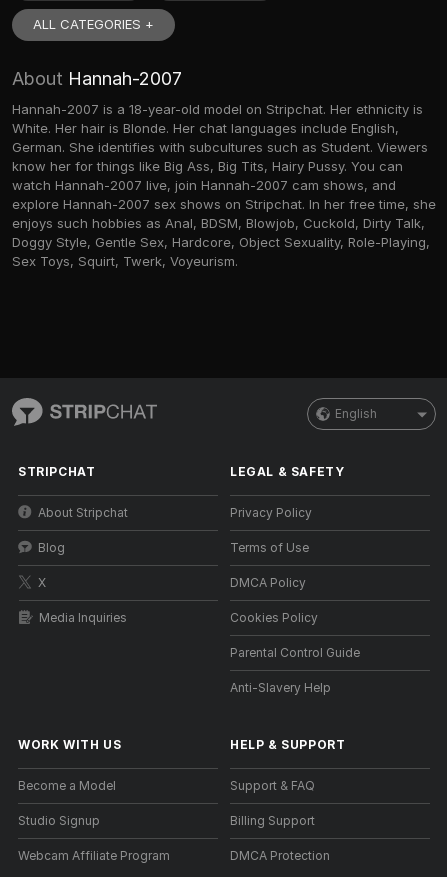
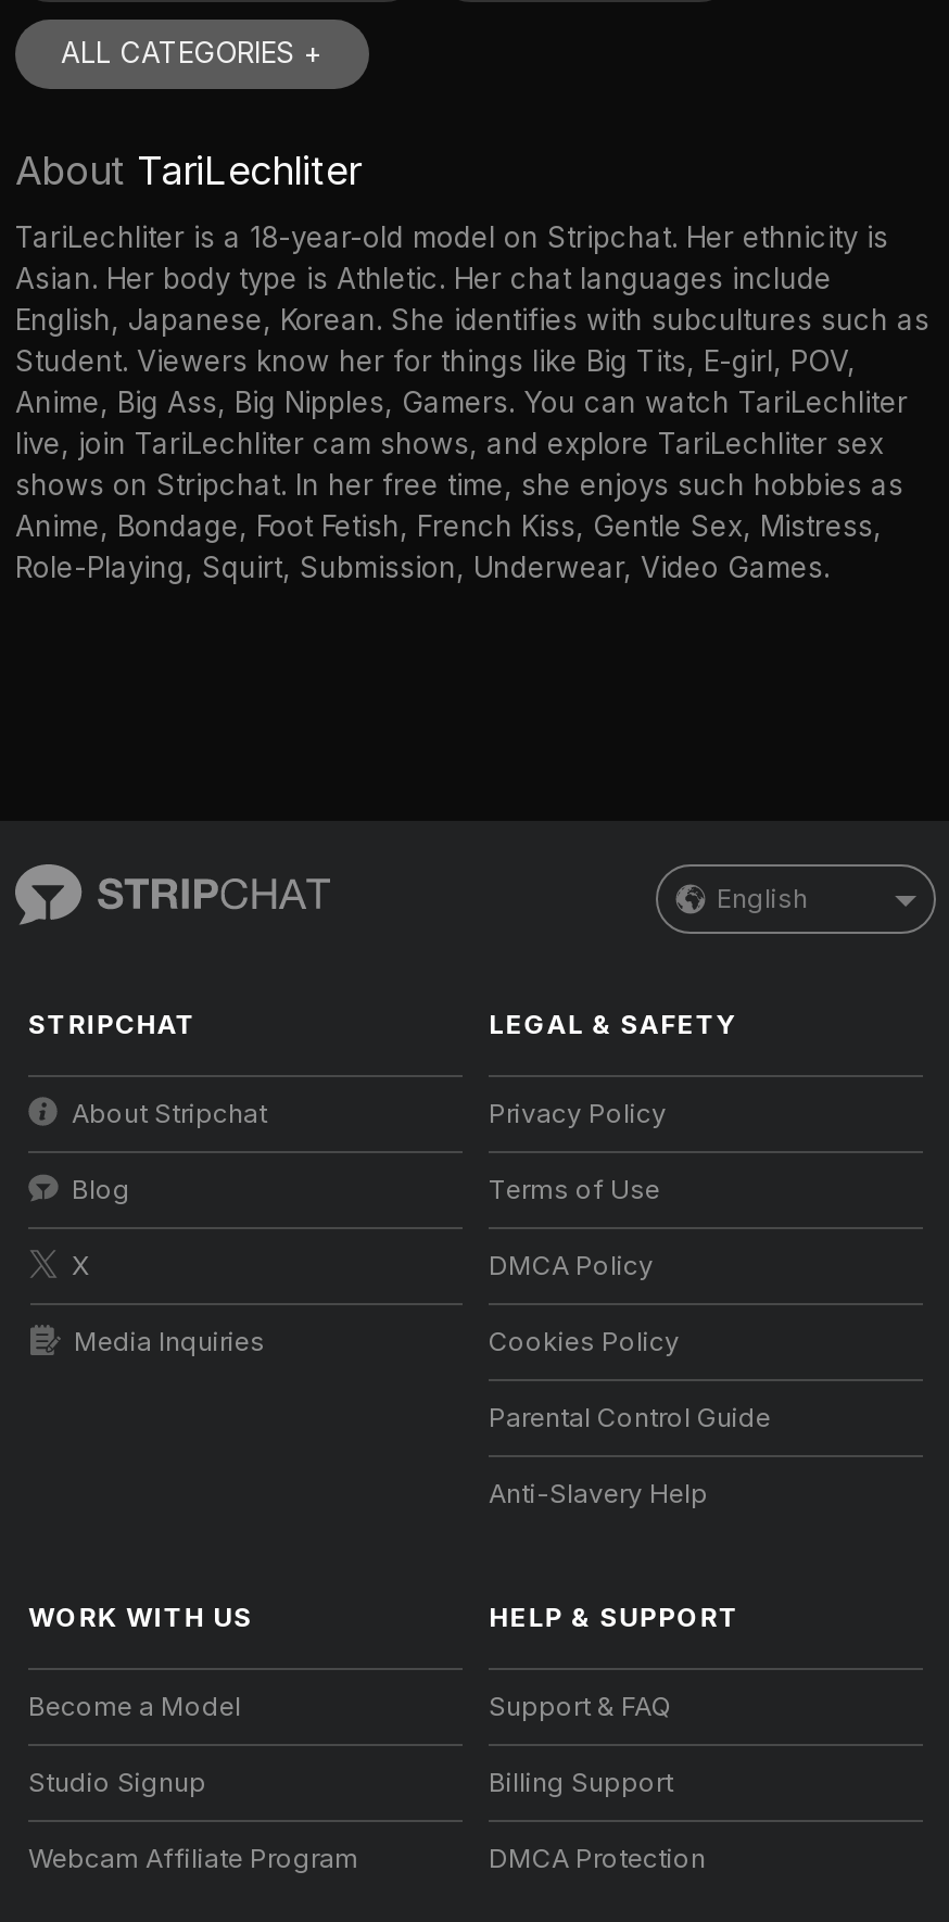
[12,68,182,89] About Hannah-2007 -> [15,148,360,194] About TariLechliter
[12,101,436,269] Hannah-2007 is a 18-year-old model on Stripchat. Her ethnicity is | White. Her hair is Blonde. Her chat languages include English, | German. She identifies with subcultures such as Student. Viewers | know her for things like Big Ass, Big Tits, Hairy Pussy. You can | watch Hannah-2007 live, join Hannah-2007 cam shows, and | explore Hannah-2007 sex shows on Stripchat. In her free time, she | enjoys such hobbies as Anal, BDSM, Blowjob, Cuckold, Dirty Talk, | Doggy Style, Gentle Sex, Hardcore, Object Sexuality, Role-Playing, | Sex Toys, Squirt, Twerk, Voyeurism. -> [15,220,929,585] TariLechliter is a 18-year-old model on Stripchat. Her ethnicity is | Asian. Her body type is Athletic. Her chat languages include | English, Japanese, Korean. She identifies with subcultures such as | Student. Viewers know her for things like Big Tits, E-girl, POV, | Anime, Big Ass, Big Nipples, Gamers. You can watch TariLechliter | live, join TariLechliter cam shows, and explore TariLechliter sex | shows on Stripchat. In her free time, she enjoys such hobbies as | Anime, Bondage, Foot Fetish, French Kiss, Gentle Sex, Mistress, | Role-Playing, Squirt, Submission, Underwear, Video Games.

